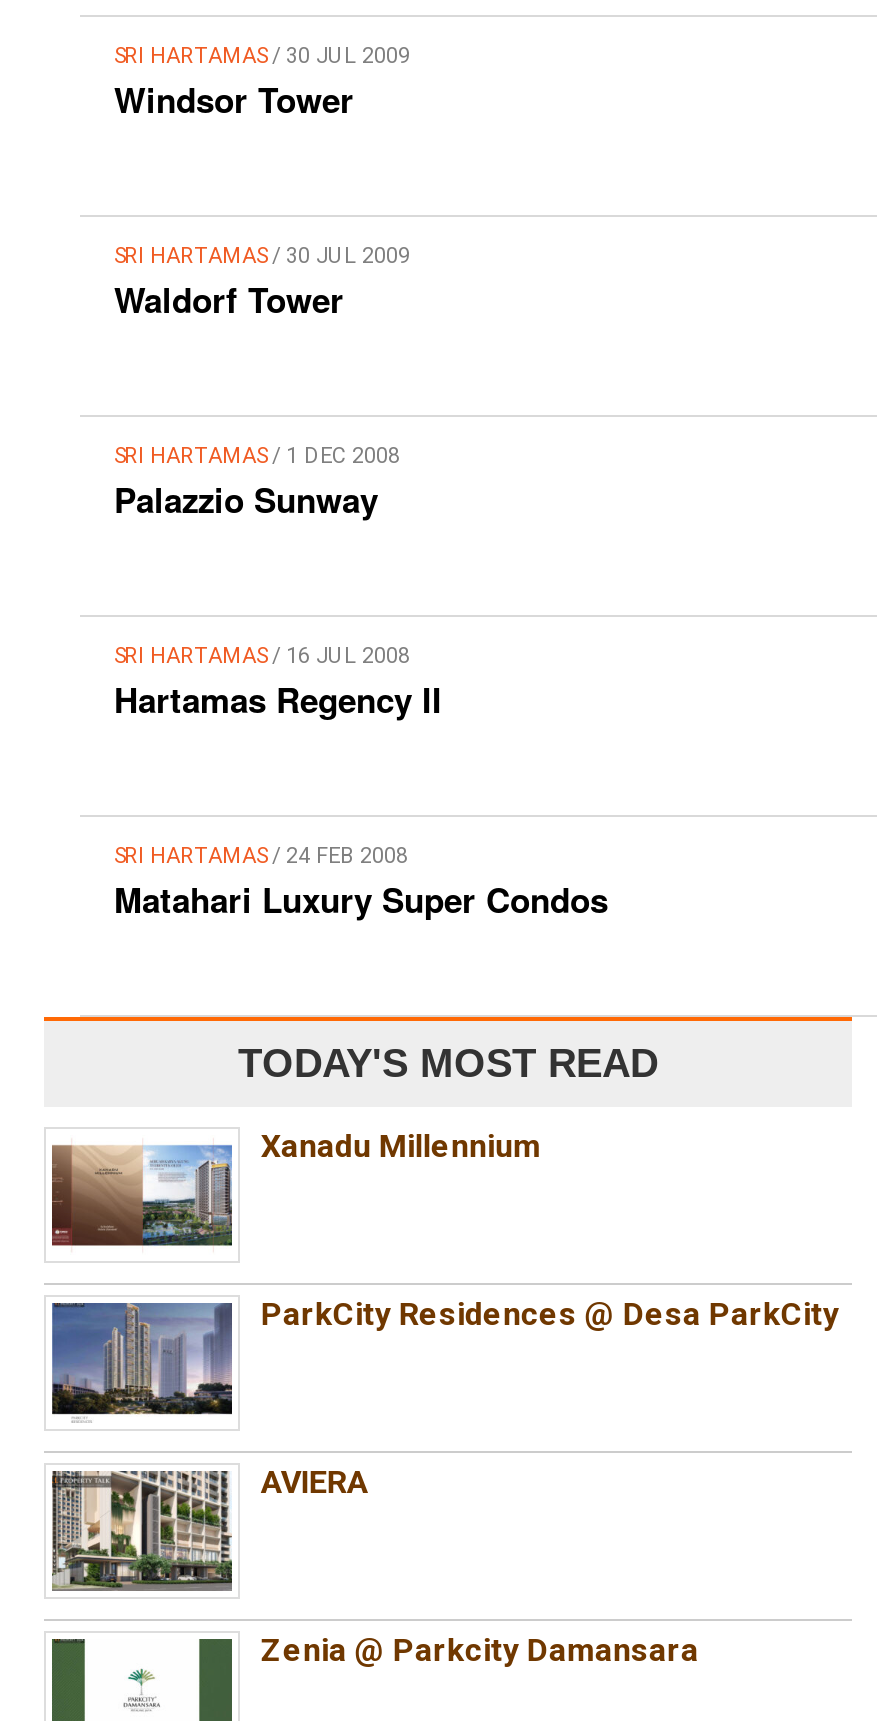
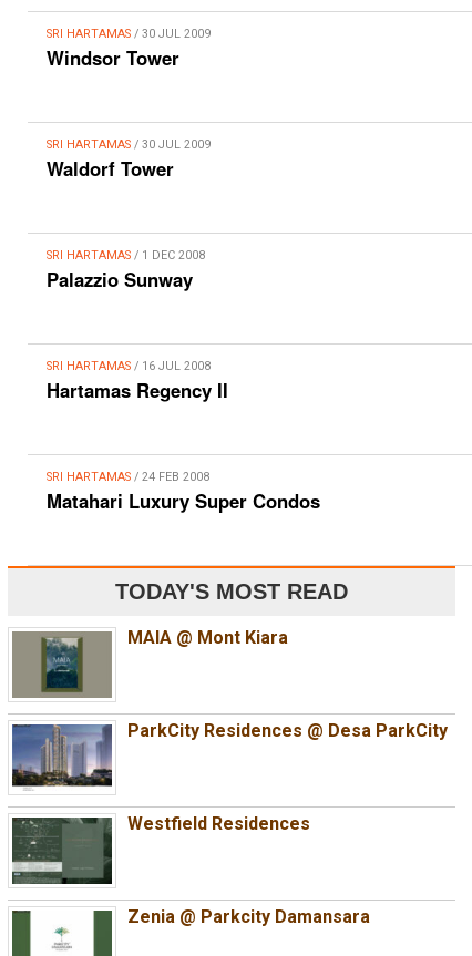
[50,1127,541,1255] [image] | Xanadu Millennium -> [11,627,289,699] [image] | MAIA @ Mont Kiara
[50,1463,369,1593] [image] | AVIERA -> [12,813,311,885] [image] | Westfield Residences

